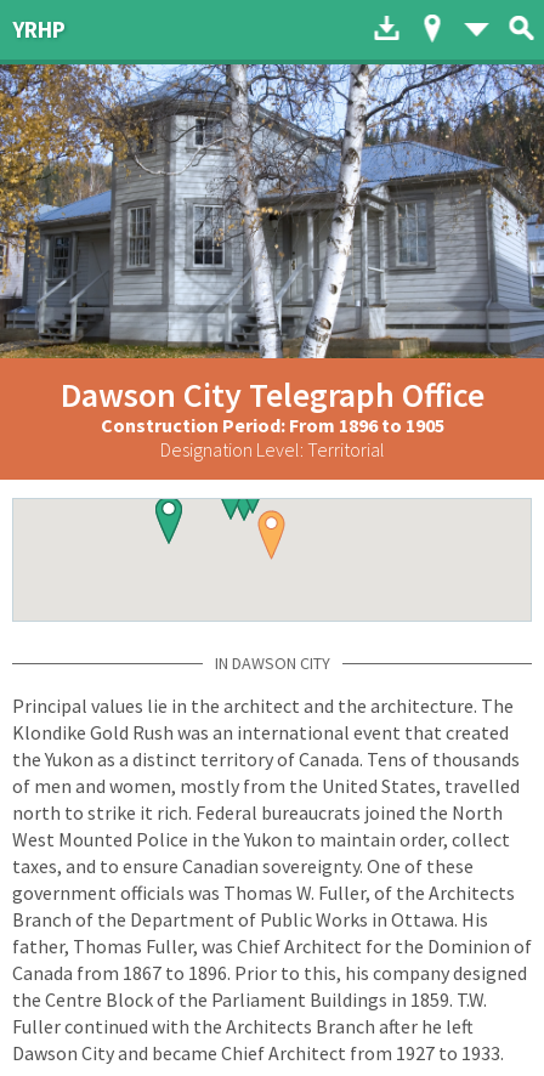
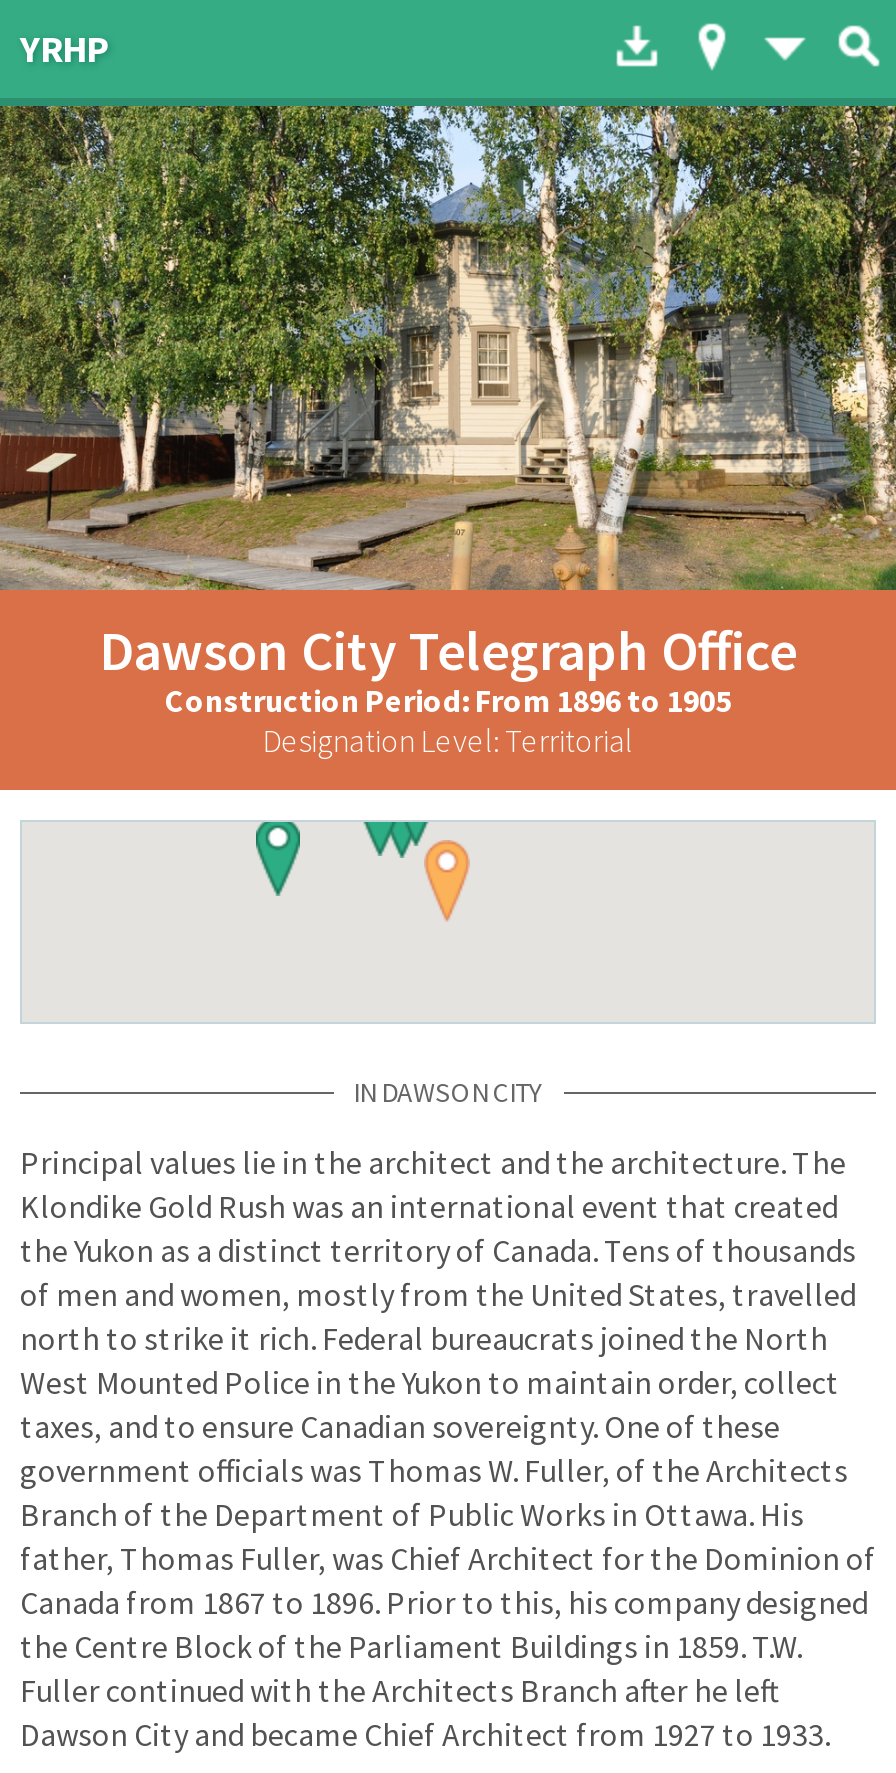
[4,63,540,359] [image] -> [6,104,890,592] [image]

